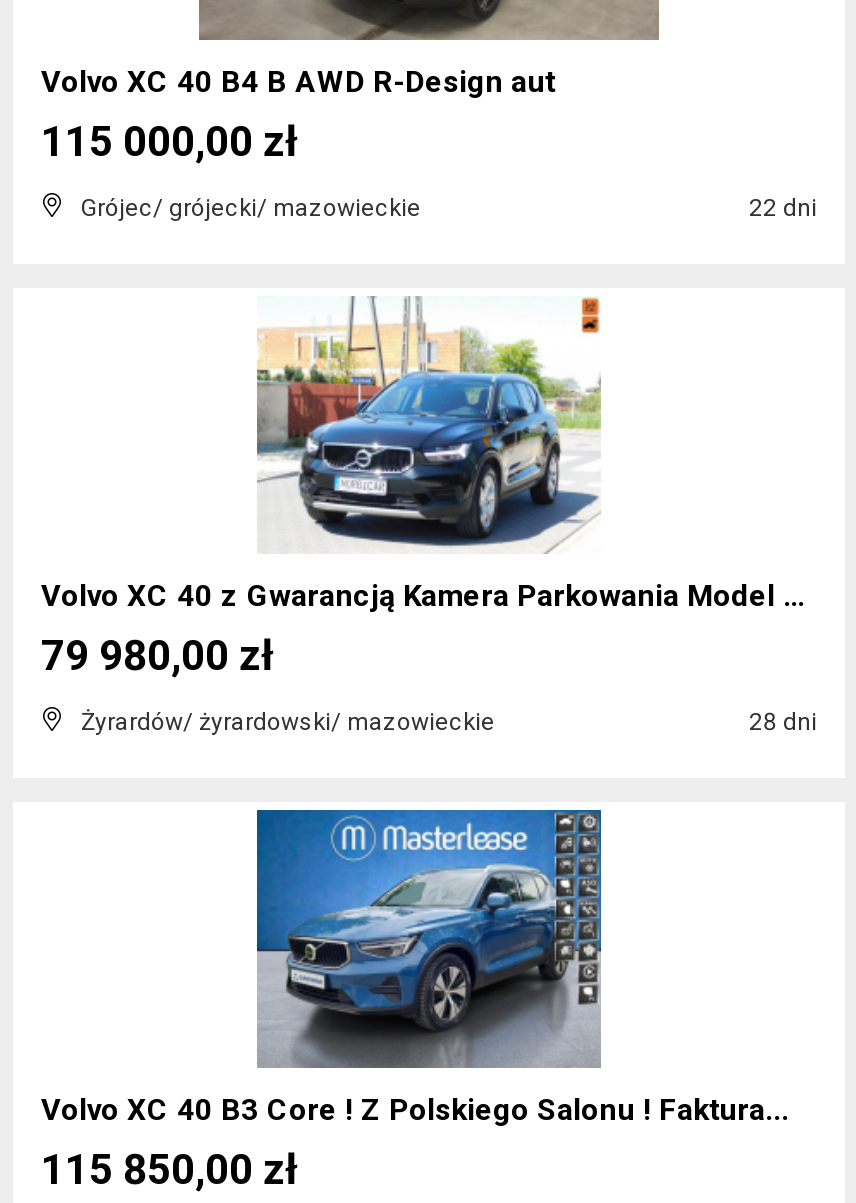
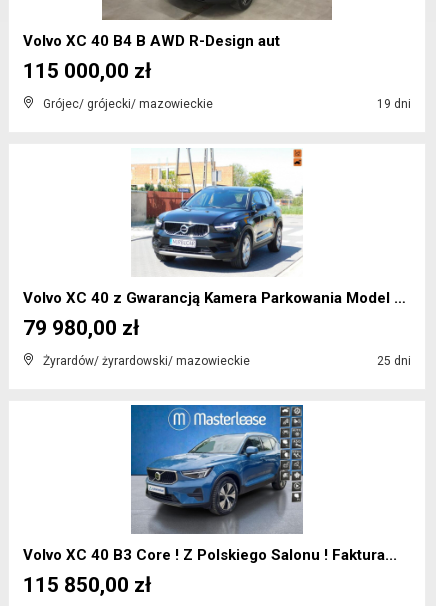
[743,194,817,222] 22 dni -> [374,97,411,111] 19 dni
[743,708,817,736] 28 dni -> [374,354,411,368] 25 dni

